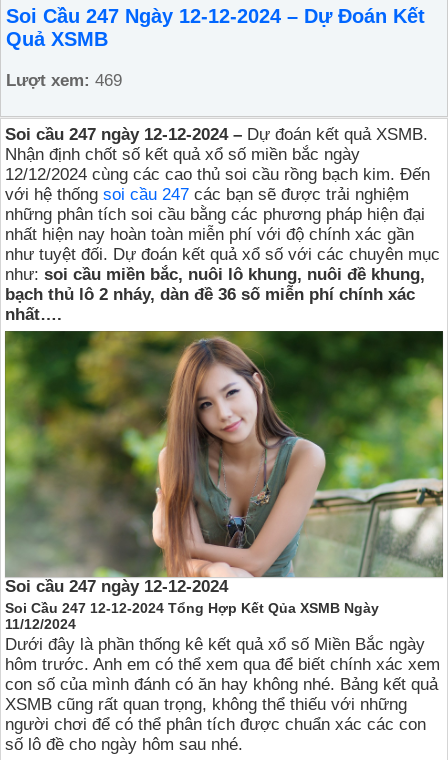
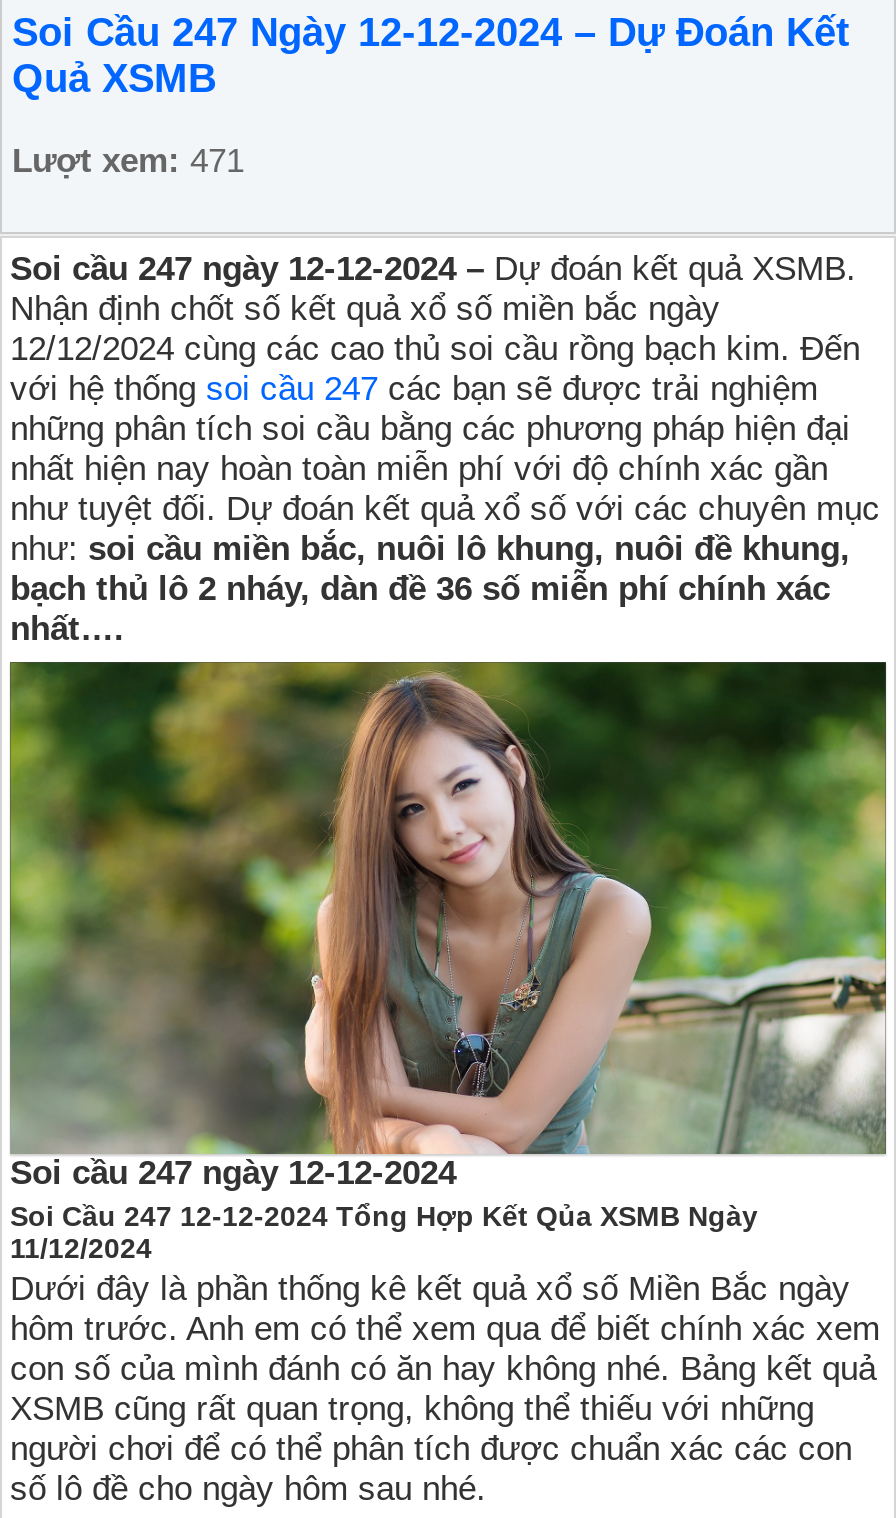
[6,71,122,90] Lượt xem: 469 -> [12,142,244,180] Lượt xem: 471

